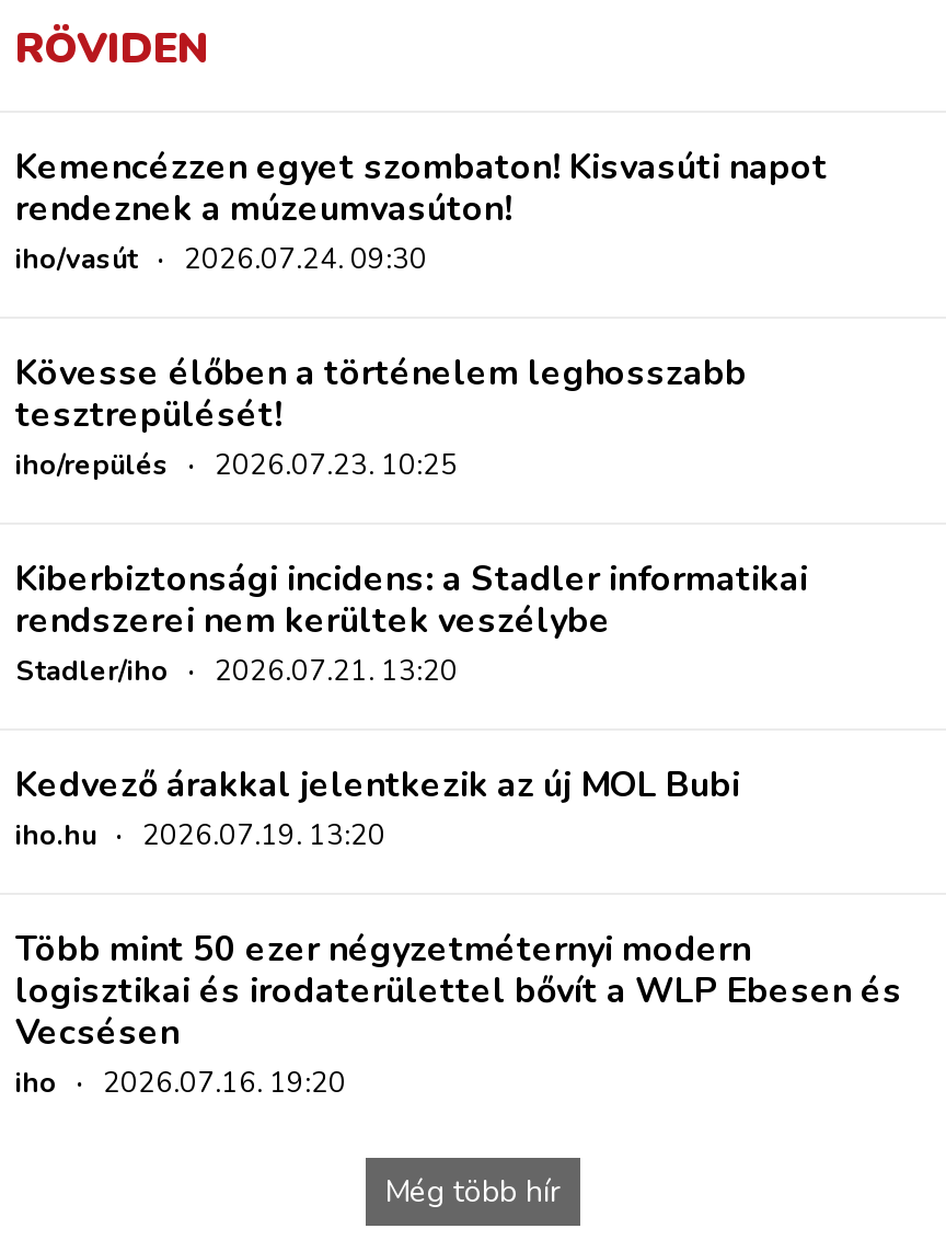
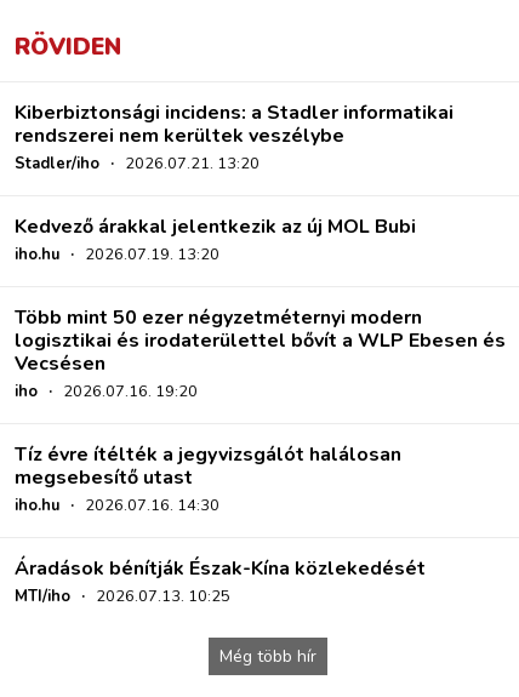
[15,144,828,486] Kemencézzen egyet szombaton! Kisvasúti napot | rendeznek a múzeumvasúton! | iho/vasút · 2026.07.24. 09:30 | Kövesse élőben a történelem leghosszabb | tesztrepülését! | iho/repülés · 2026.07.23. 10:25 -> none
moved [15,556,902,1104] -> [15,100,506,403]: Kiberbiztonsági incidens: a Stadler informatikai | rendszerei nem kerültek veszélybe | Stadler/iho · 2026.07.21. 13:20 | ... | Vecsésen | iho · 2026.07.16. 19:20
none -> [15,442,426,608] Tíz évre ítélték a jegyvizsgálót halálosan | megsebesítő utast | iho.hu · 2026.07.16. 14:30 | Áradások bénítják Észak-Kína közlekedését | MTI/iho · 2026.07.13. 10:25

